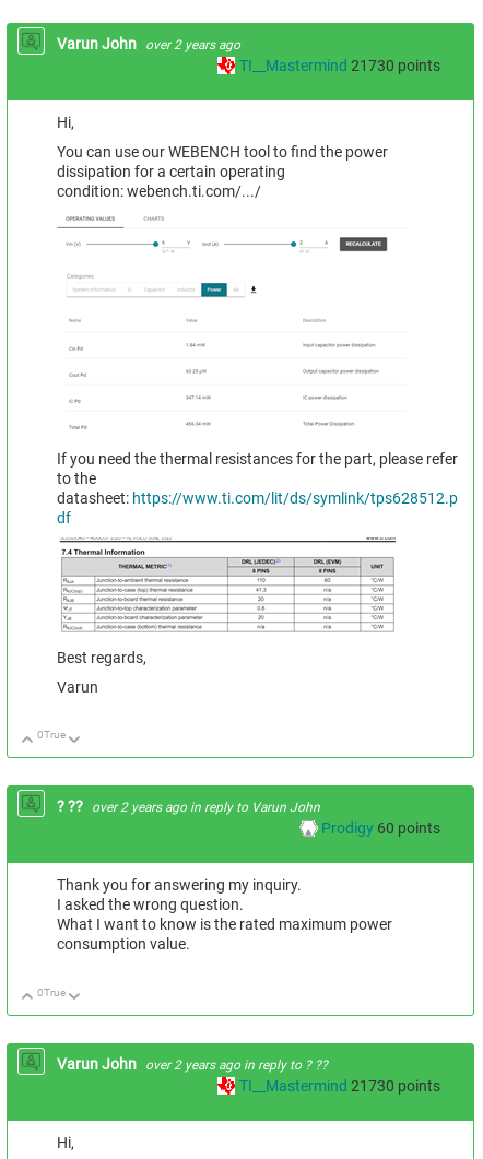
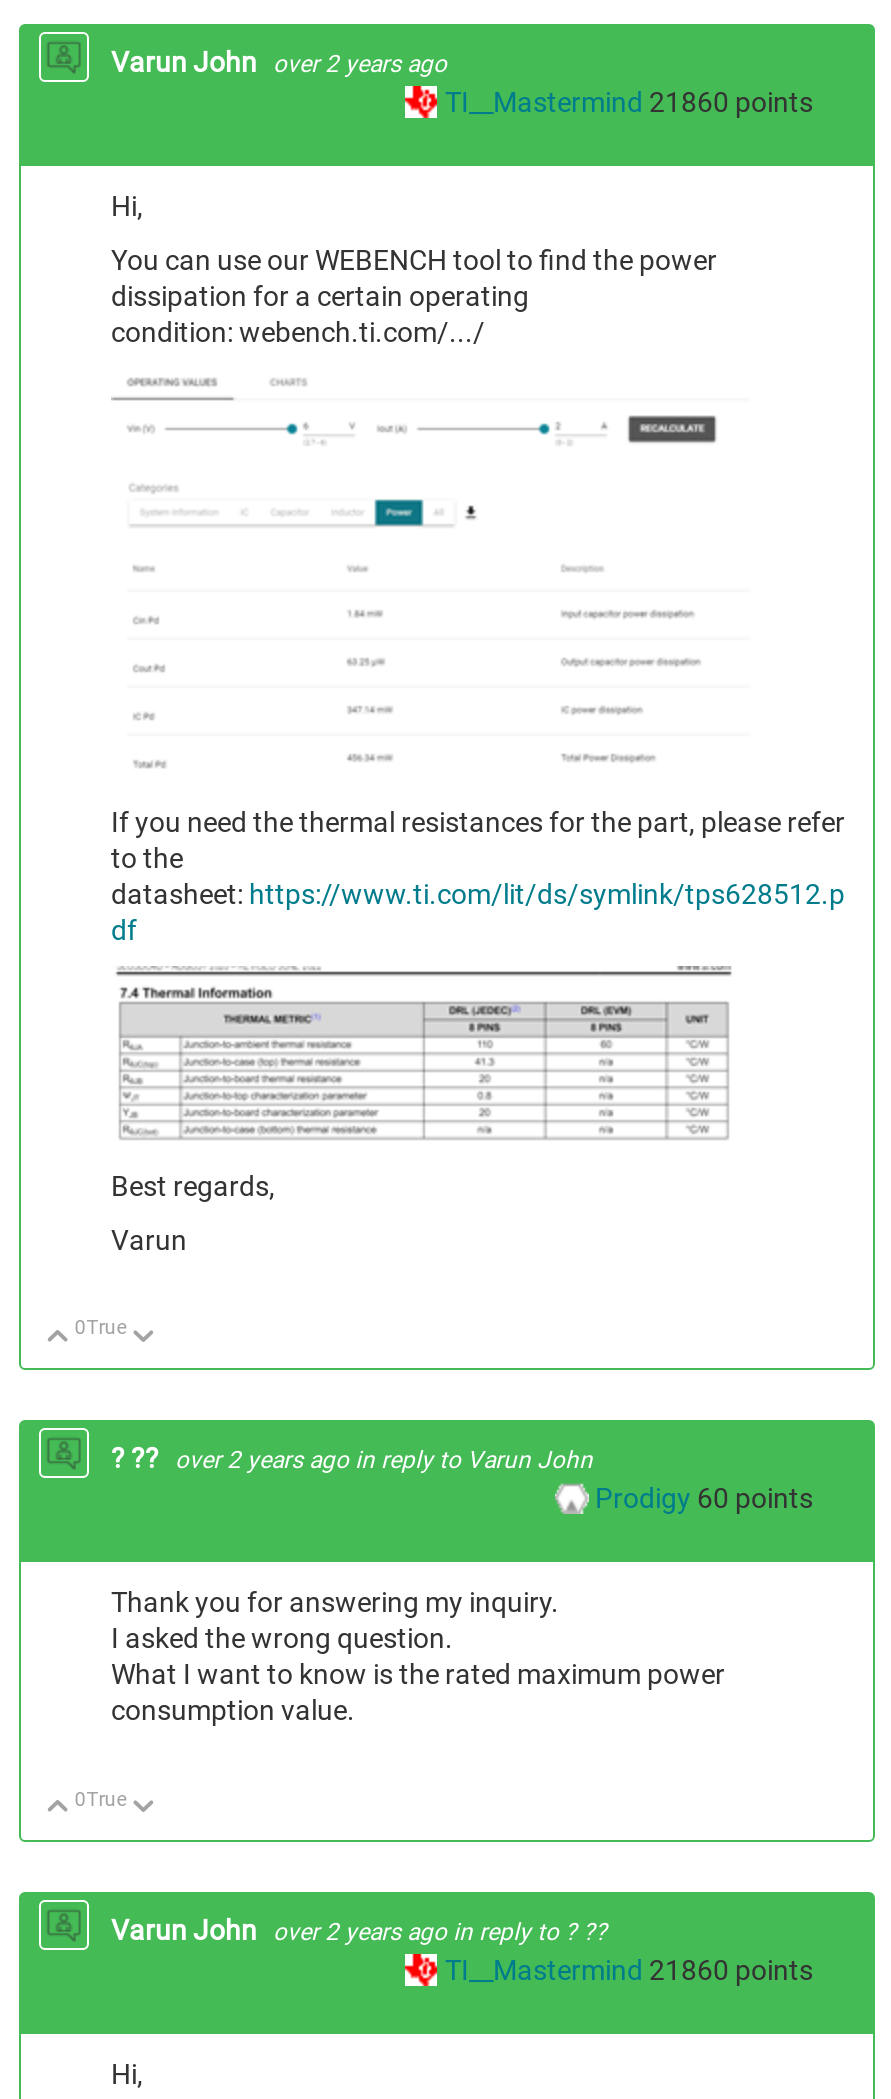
[239,57,440,75] TI__Mastermind 21730 points -> [445,87,813,119] TI__Mastermind 21860 points
[239,1077,440,1094] TI__Mastermind 21730 points -> [445,1954,813,1986] TI__Mastermind 21860 points

